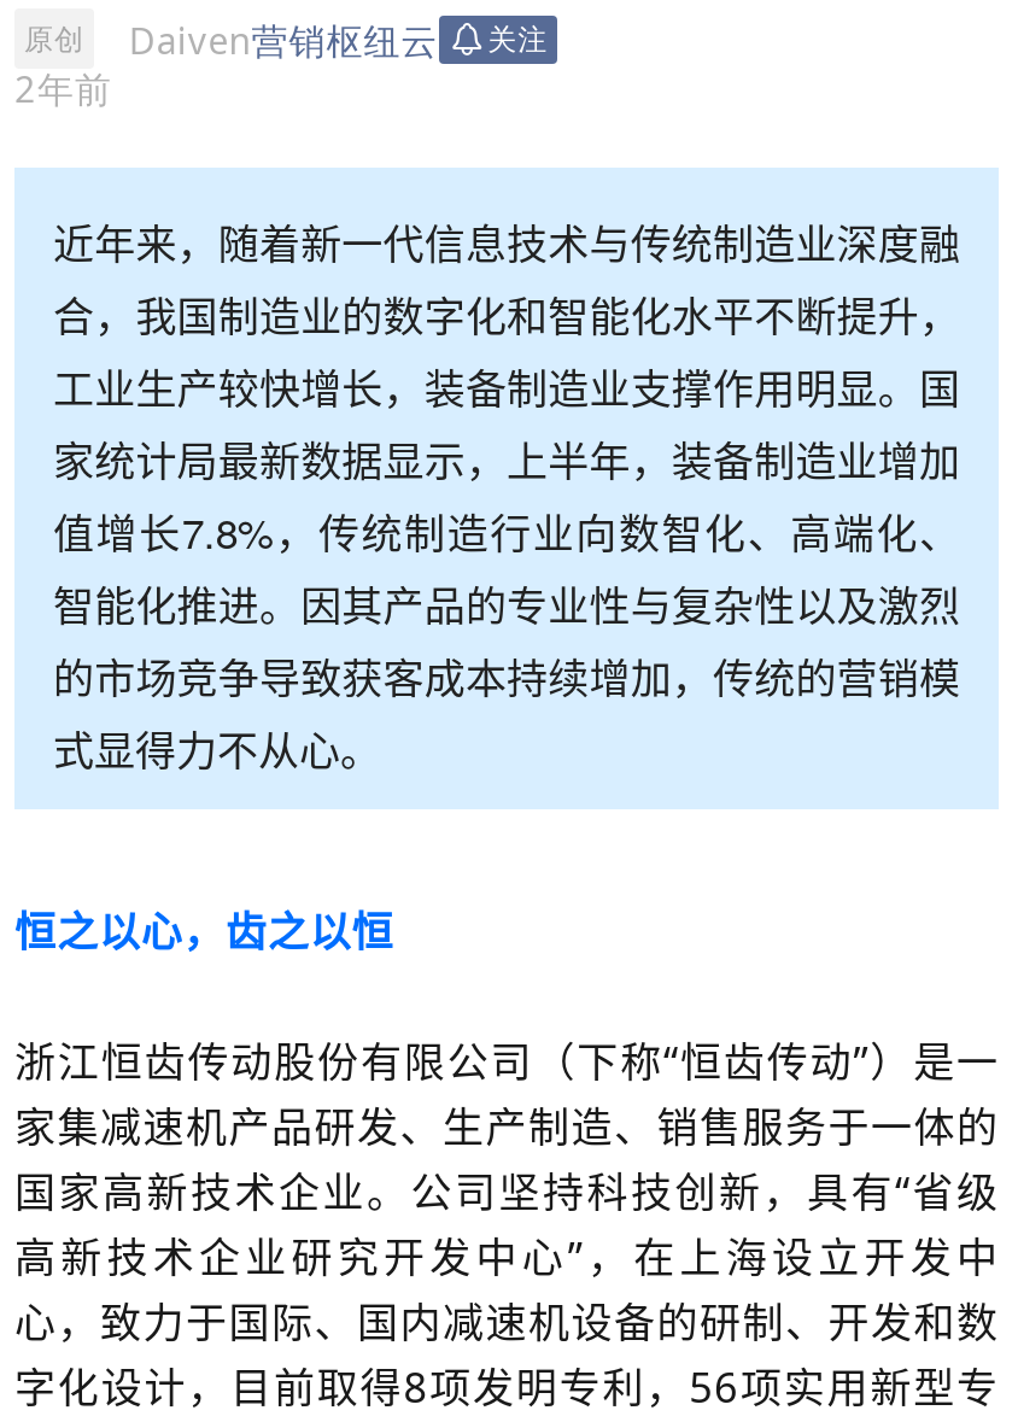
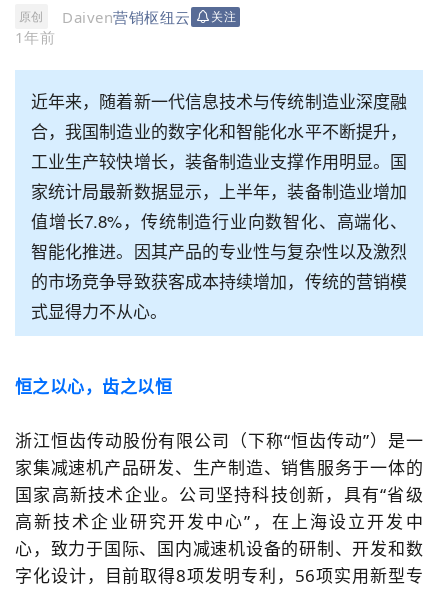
[14,64,112,112] 2年前 -> [15,27,55,47] 1年前

